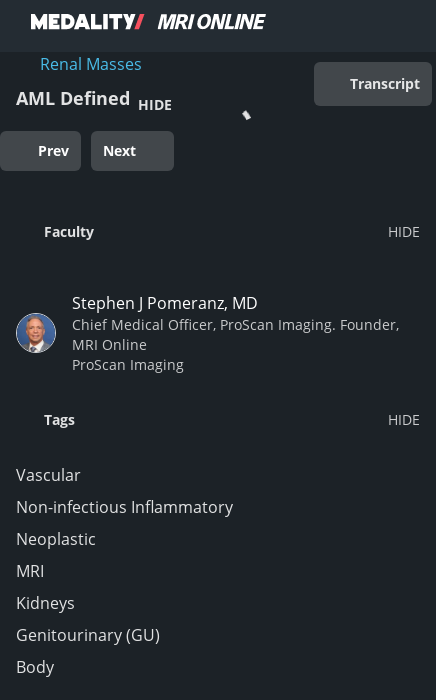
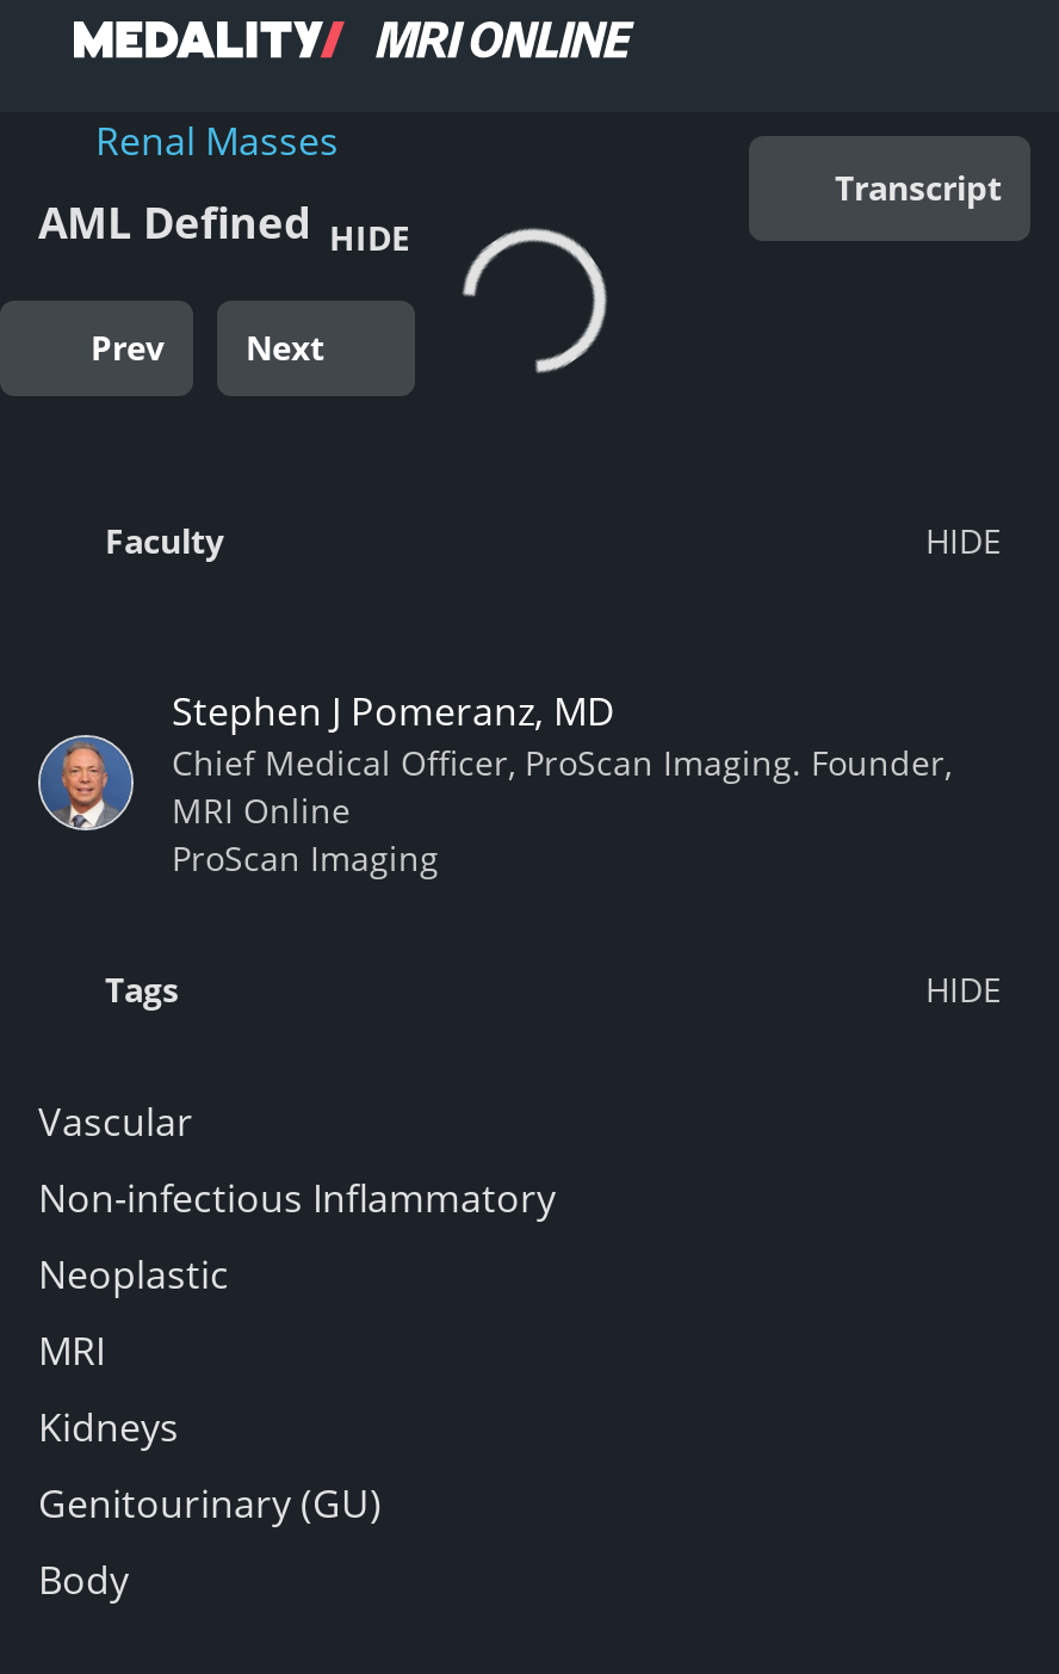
none -> [460,227,608,375] [image]

